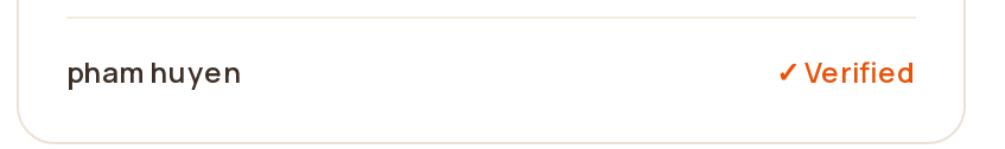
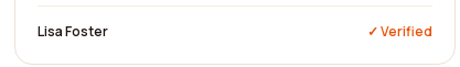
[66,52,242,92] pham huyen -> [38,22,108,41] Lisa Foster

